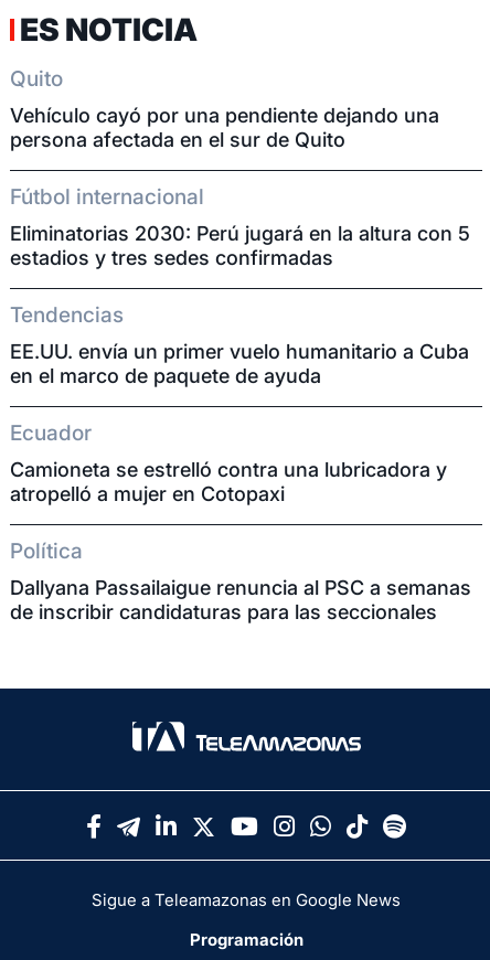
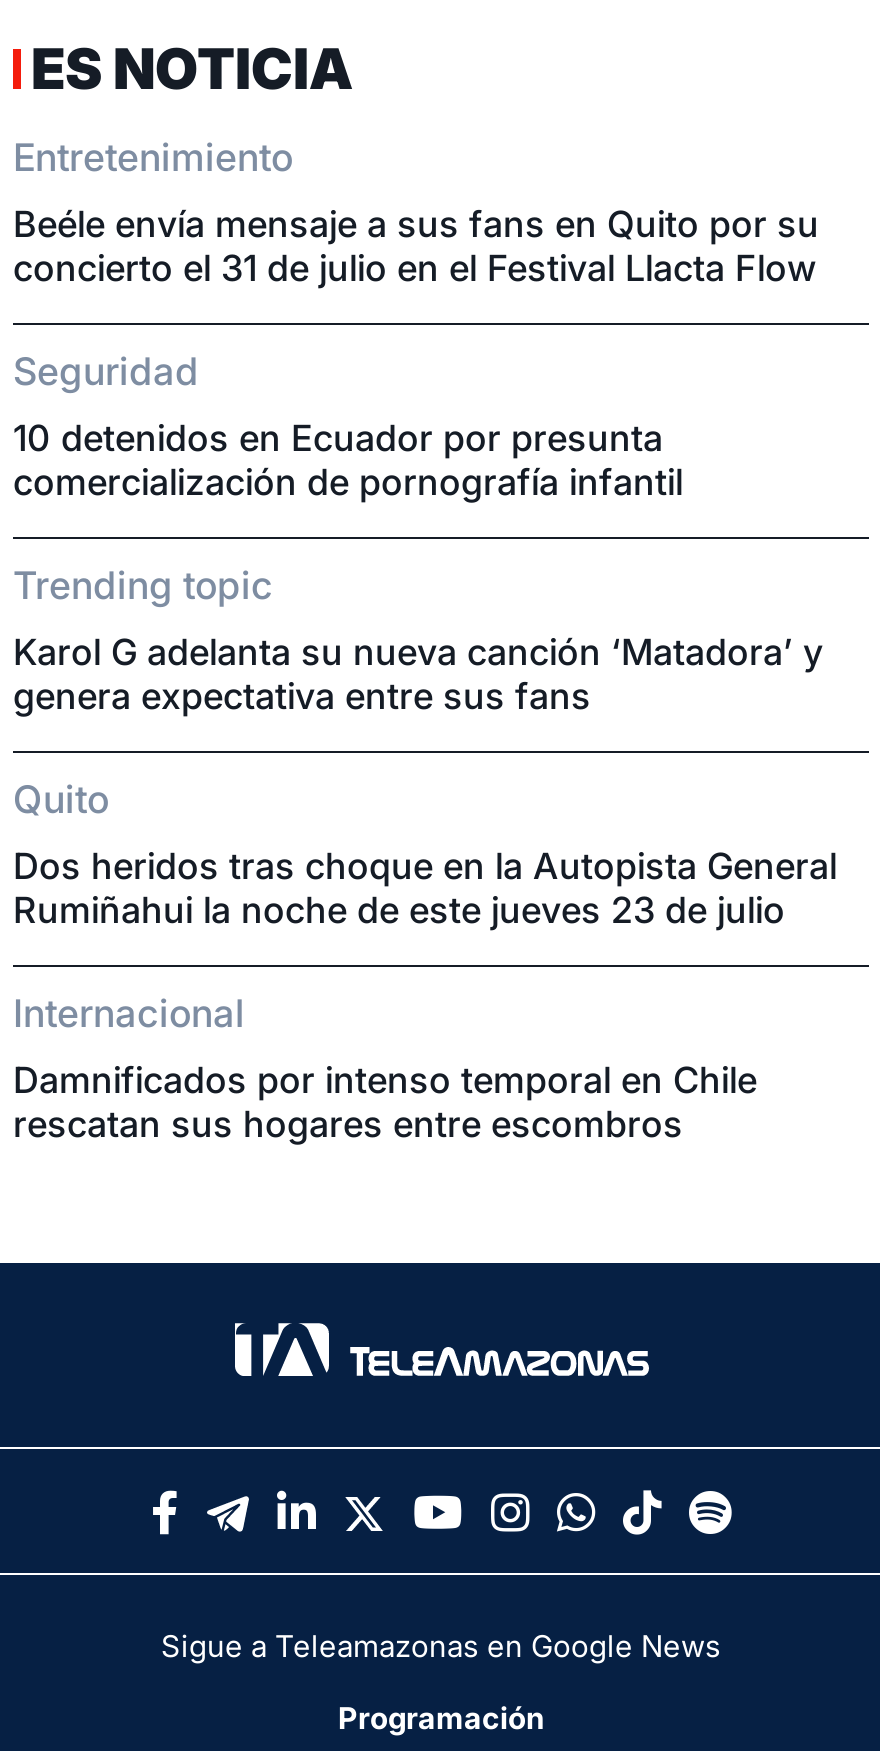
none -> [13,136,823,718] Entretenimiento | Beéle envía mensaje a sus fans en Quito por su | concierto el 31 de julio en el Festival Llacta Flow | Seguridad | 10 detenidos en Ecuador por presunta | comercialización de pornografía infantil | Trending topic | Karol G adelanta su nueva canción ‘Matadora’ y | genera expectativa entre sus fans
moved [10,67,63,92] -> [13,778,109,824]: Quito
[10,104,471,624] Vehículo cayó por una pendiente dejando una | persona afectada en el sur de Quito | Fútbol internacional | Eliminatorias 2030: Perú jugará en la altura con 5 | estadios y tres sedes confirmadas | Tendencias | EE.UU. envía un primer vuelo humanitario a Cuba | en el marco de paquete de ayuda | Ecuador | Camioneta se estrelló contra una lubricadora y | atropelló a mujer en Cotopaxi | Política | Dallyana Passailaigue renuncia al PSC a semanas | de inscribir candidaturas para las seccionales -> [13,846,837,1146] Dos heridos tras choque en la Autopista General | Rumiñahui la noche de este jueves 23 de julio | Internacional | Damnificados por intenso temporal en Chile | rescatan sus hogares entre escombros

